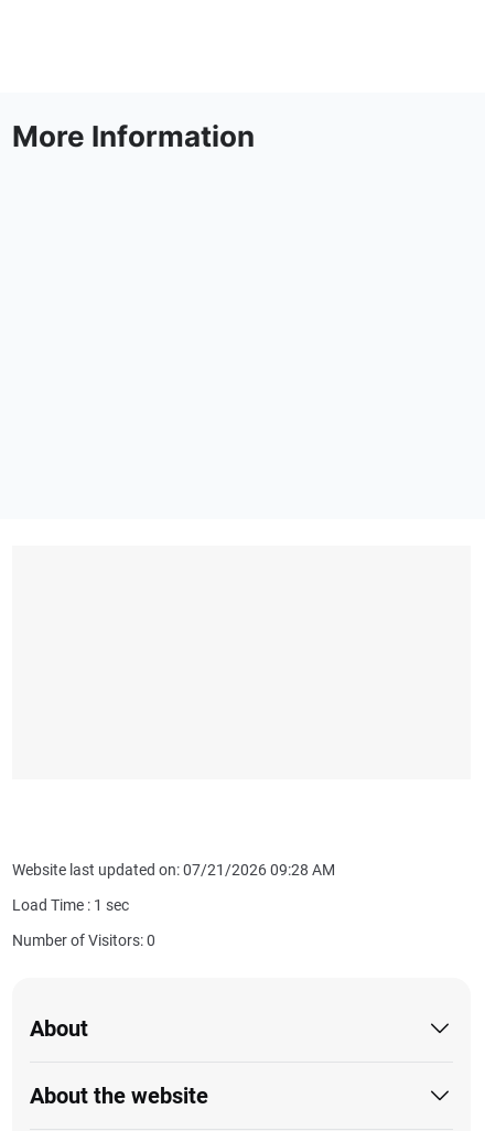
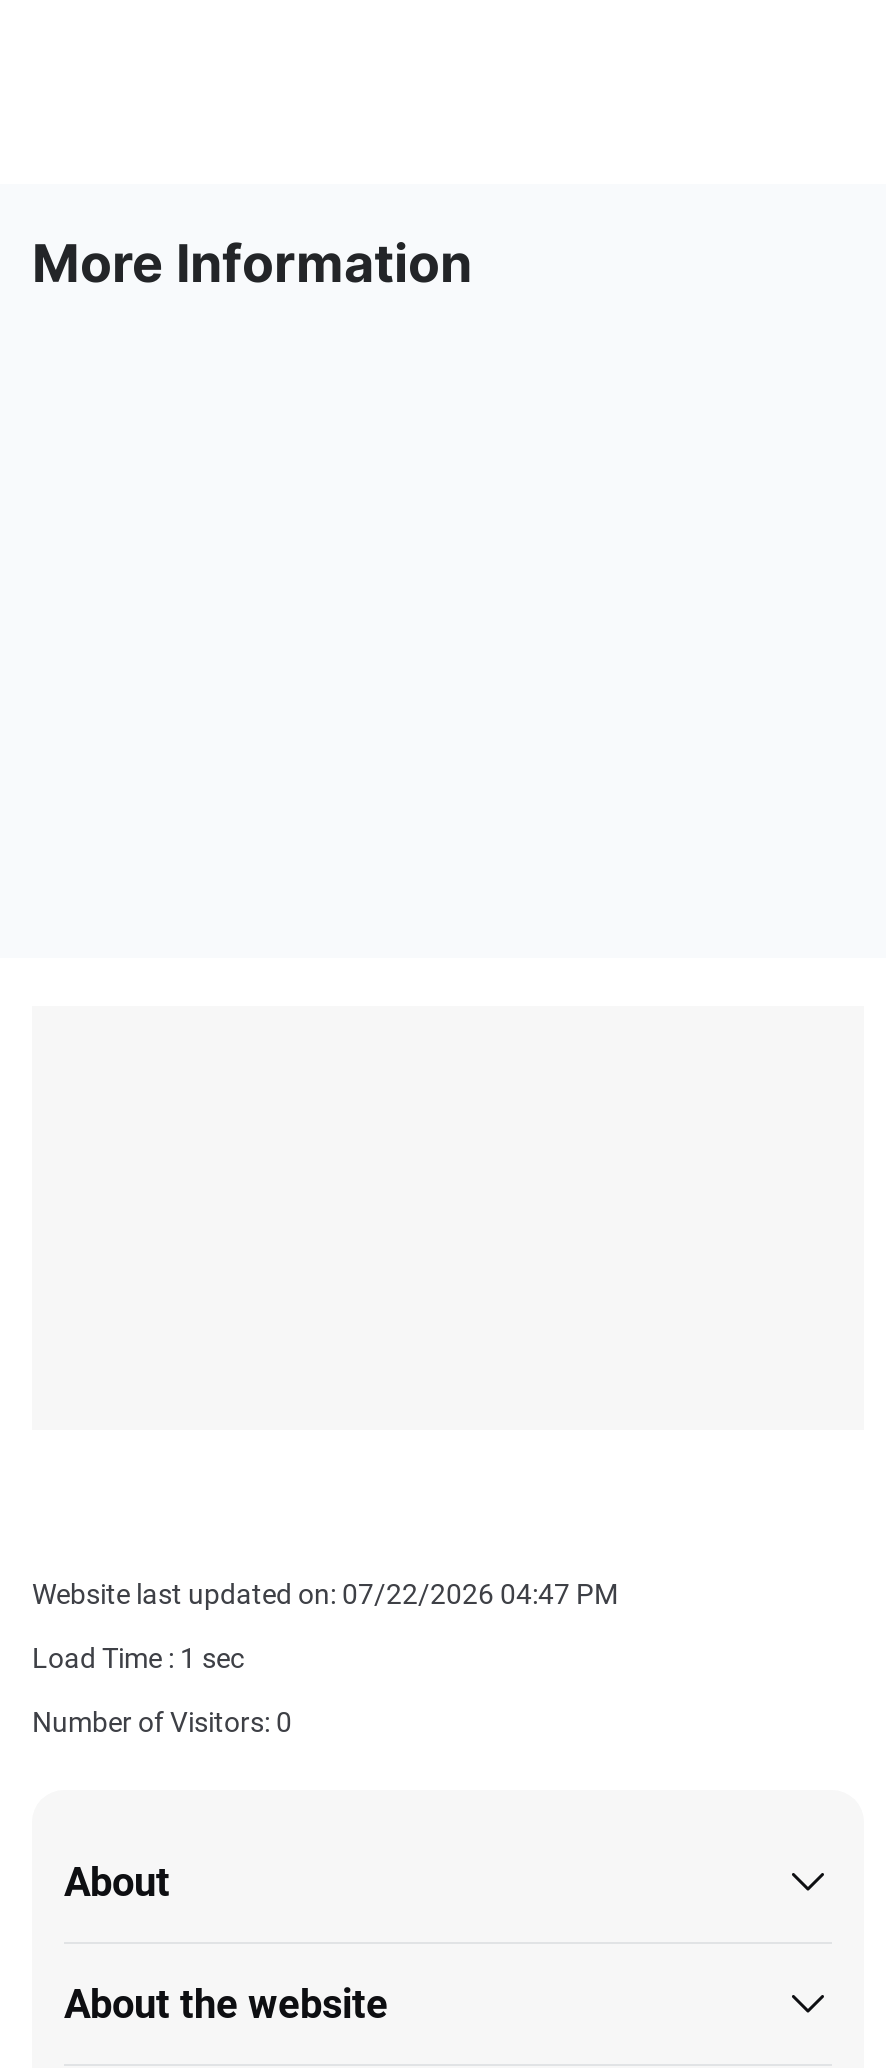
[12,861,335,879] Website last updated on: 07/21/2026 09:28 AM -> [32,1579,618,1611] Website last updated on: 07/22/2026 04:47 PM

